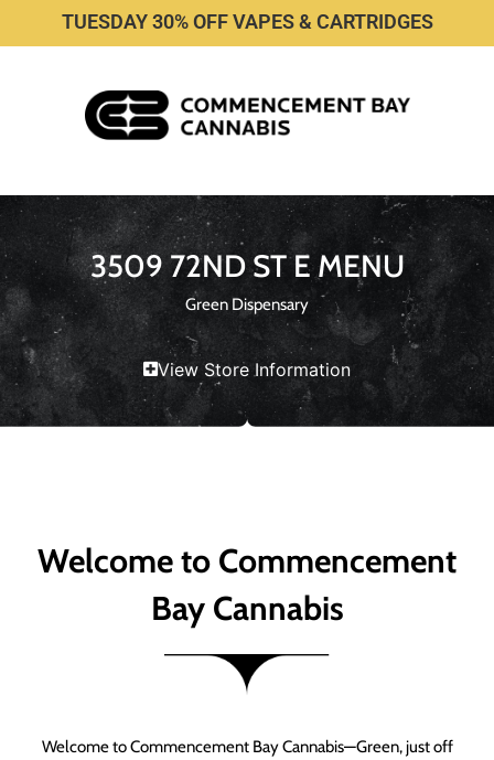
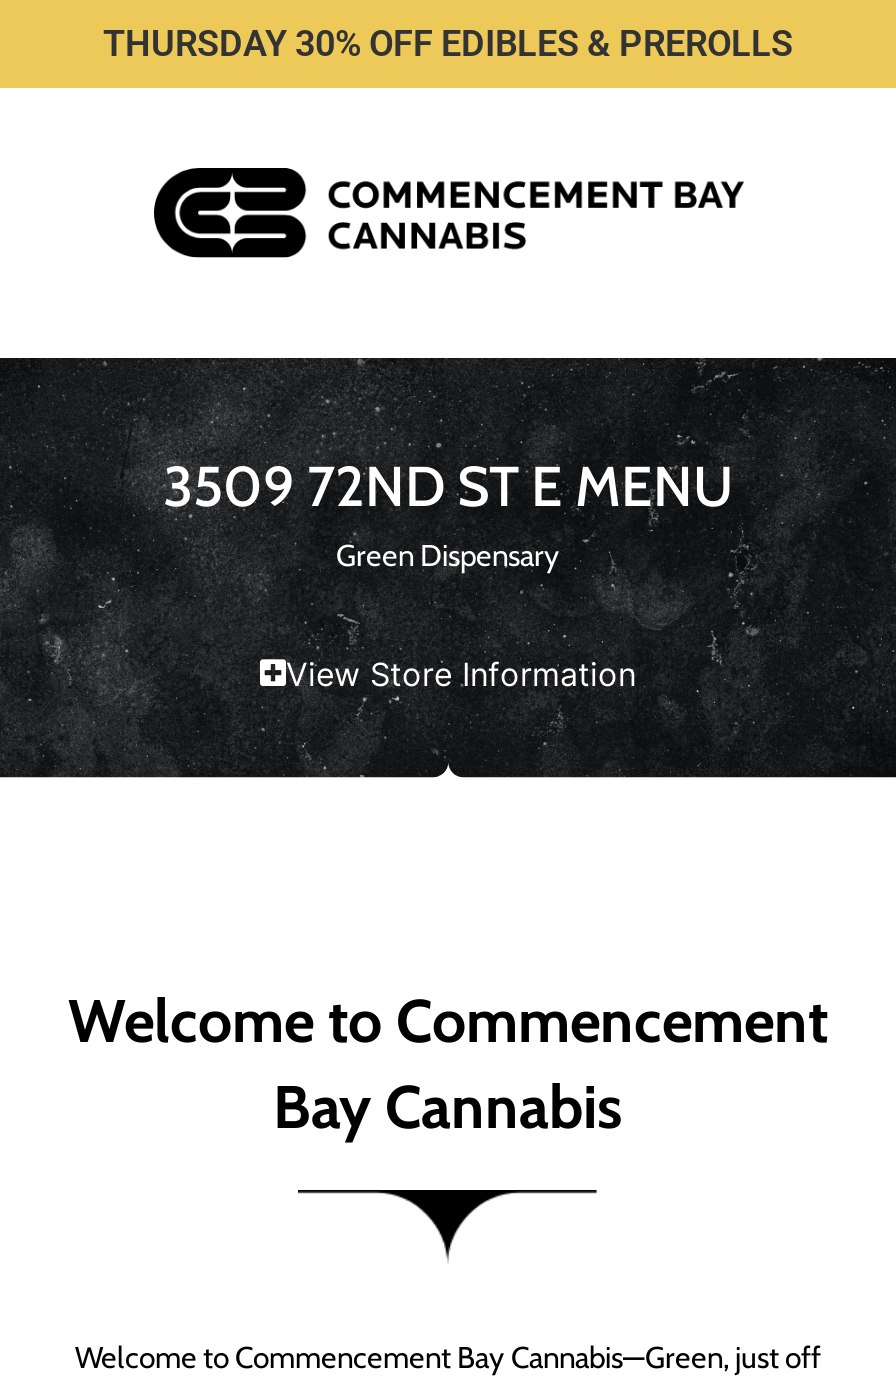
[61,10,433,33] TUESDAY 30% OFF VAPES & CARTRIDGES -> [103,22,793,64] THURSDAY 30% OFF EDIBLES & PREROLLS

